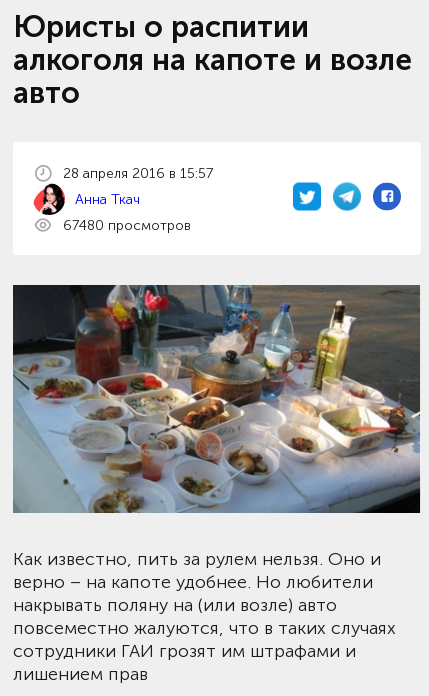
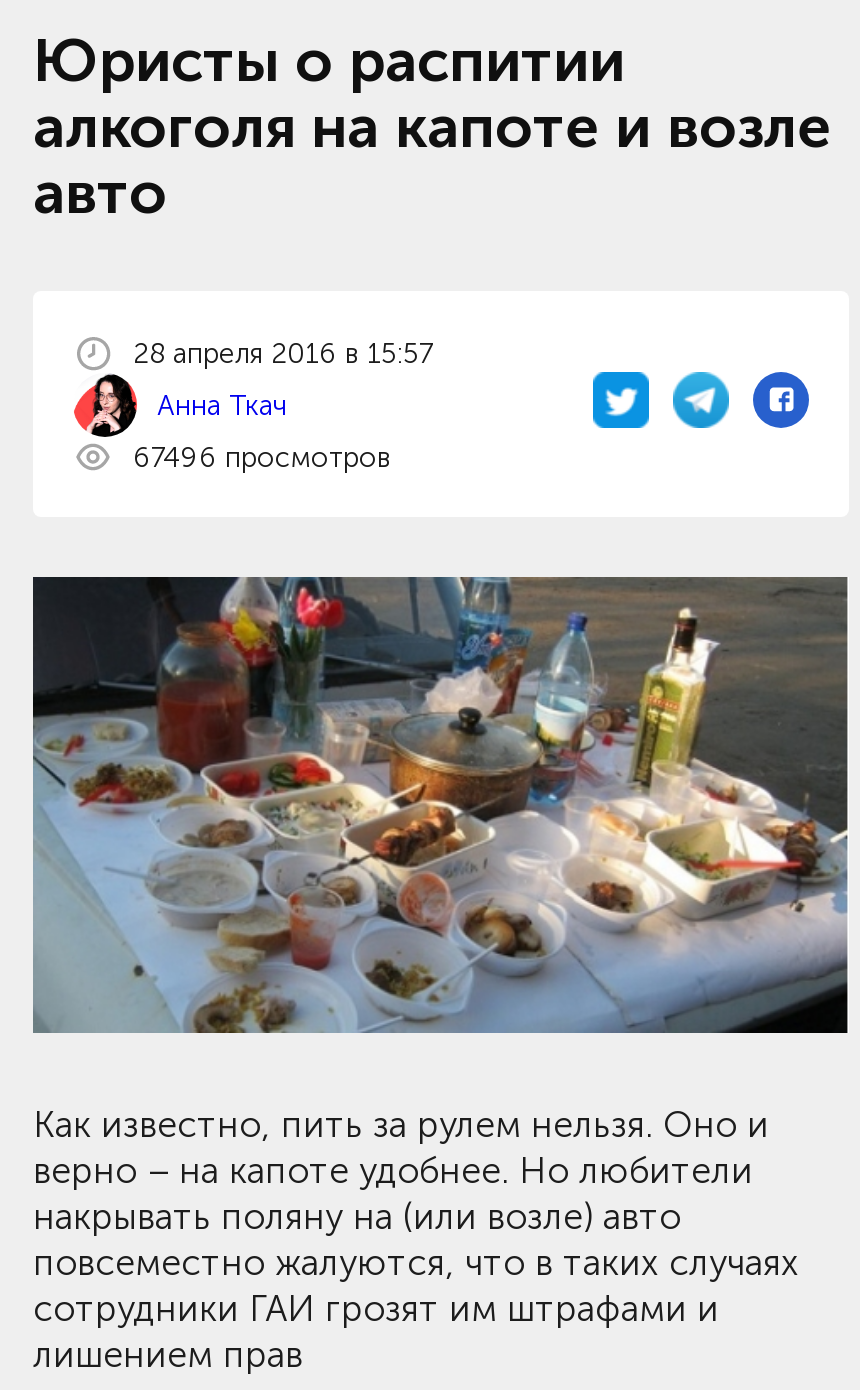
[63,217,191,234] 67480 просмотров -> [133,441,391,475] 67496 просмотров

